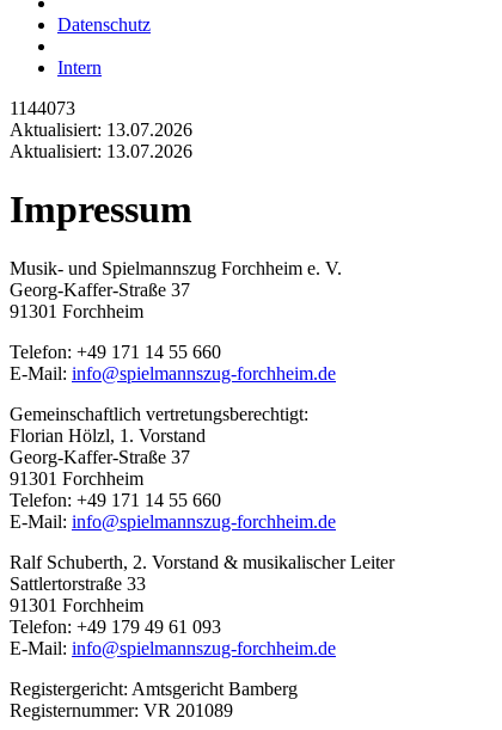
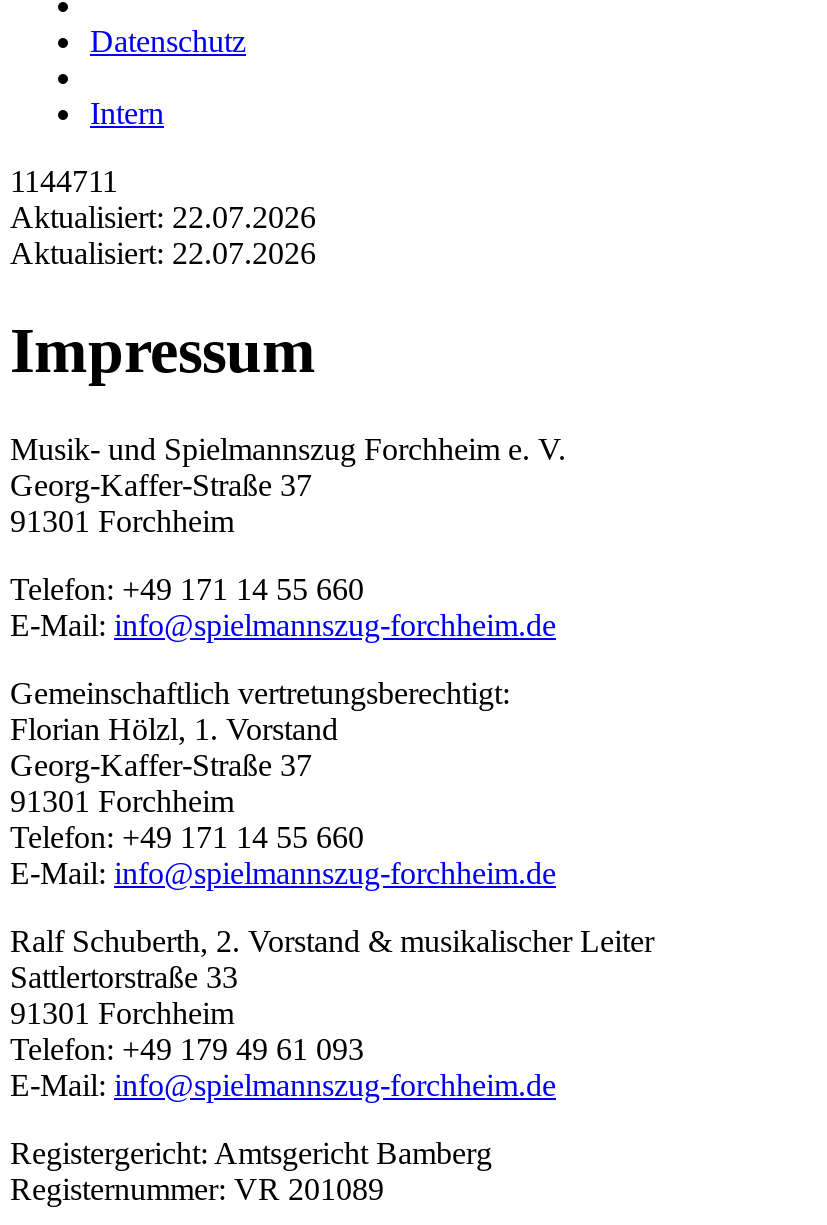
[10,98,75,118] 1144073 -> [10,164,118,198] 1144711
[10,119,192,140] Aktualisiert: 13.07.2026 -> [10,200,316,234] Aktualisiert: 22.07.2026
[10,141,192,161] Aktualisiert: 13.07.2026 -> [10,236,316,270] Aktualisiert: 22.07.2026

